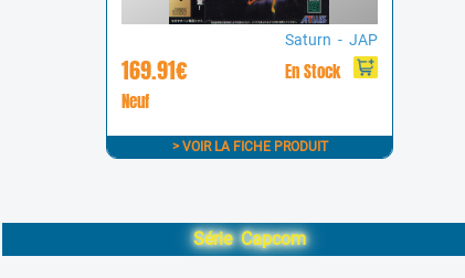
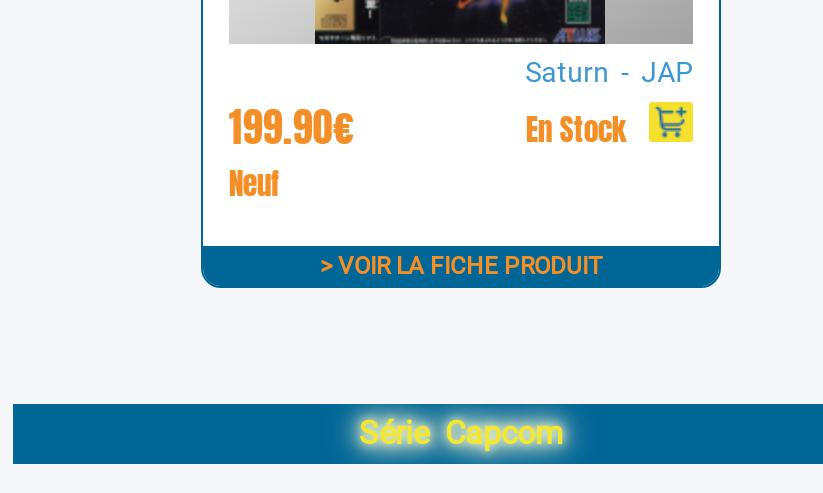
[121,53,188,87] 169.91€ -> [229,96,355,158] 199.90€

